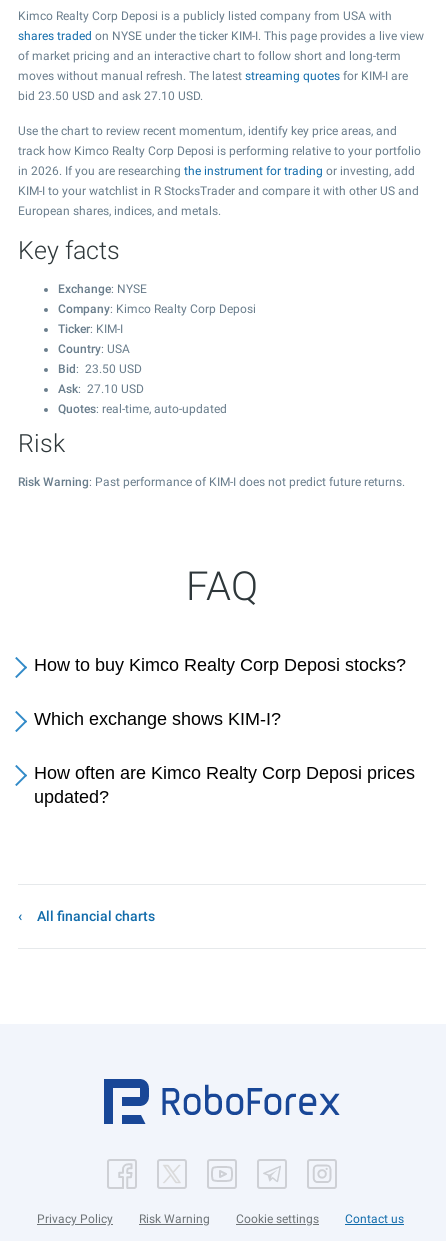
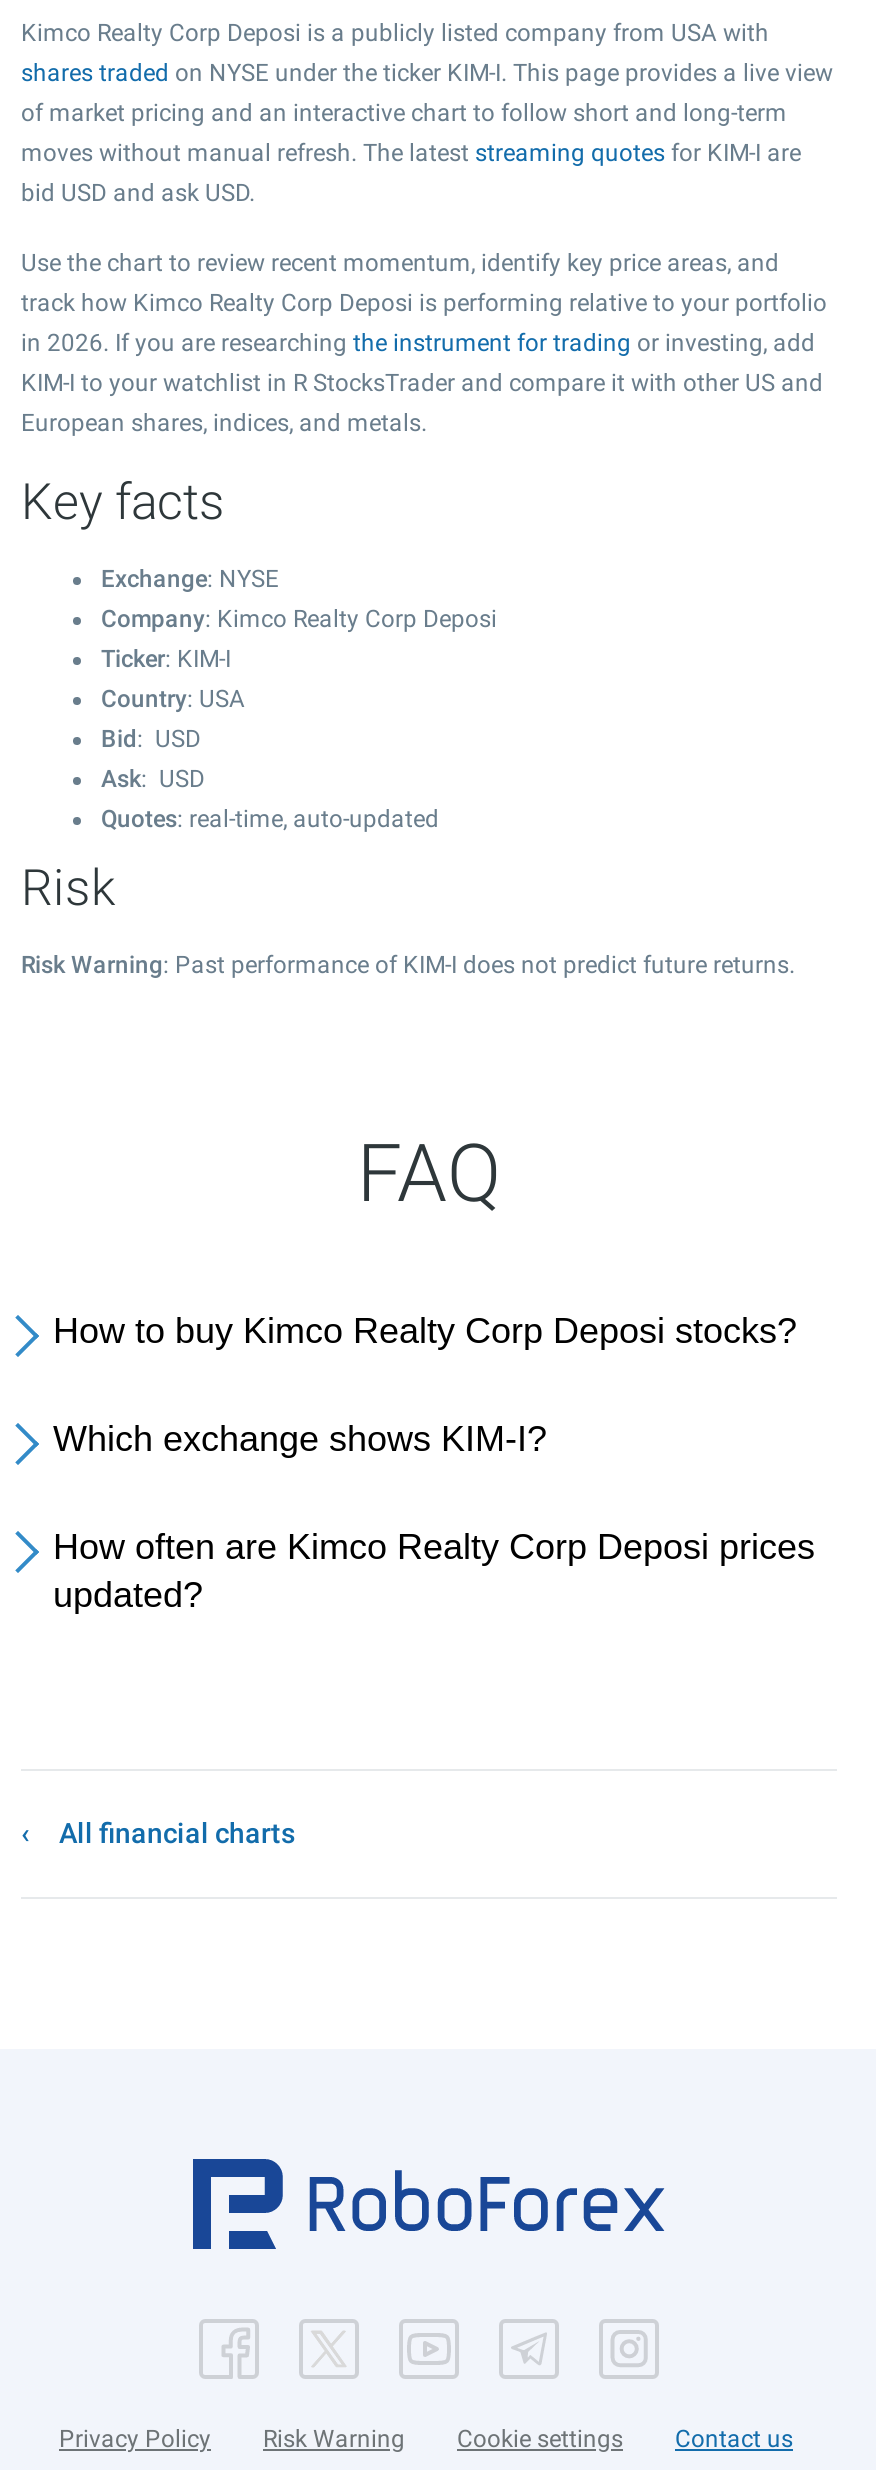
[18,89,203,103] bid 23.50 USD and ask 27.10 USD. -> [21,179,255,207] bid USD and ask USD.
[58,362,144,396] Bid: 23.50 USD | Ask: 27.10 USD -> [101,725,205,793] Bid: USD | Ask: USD

